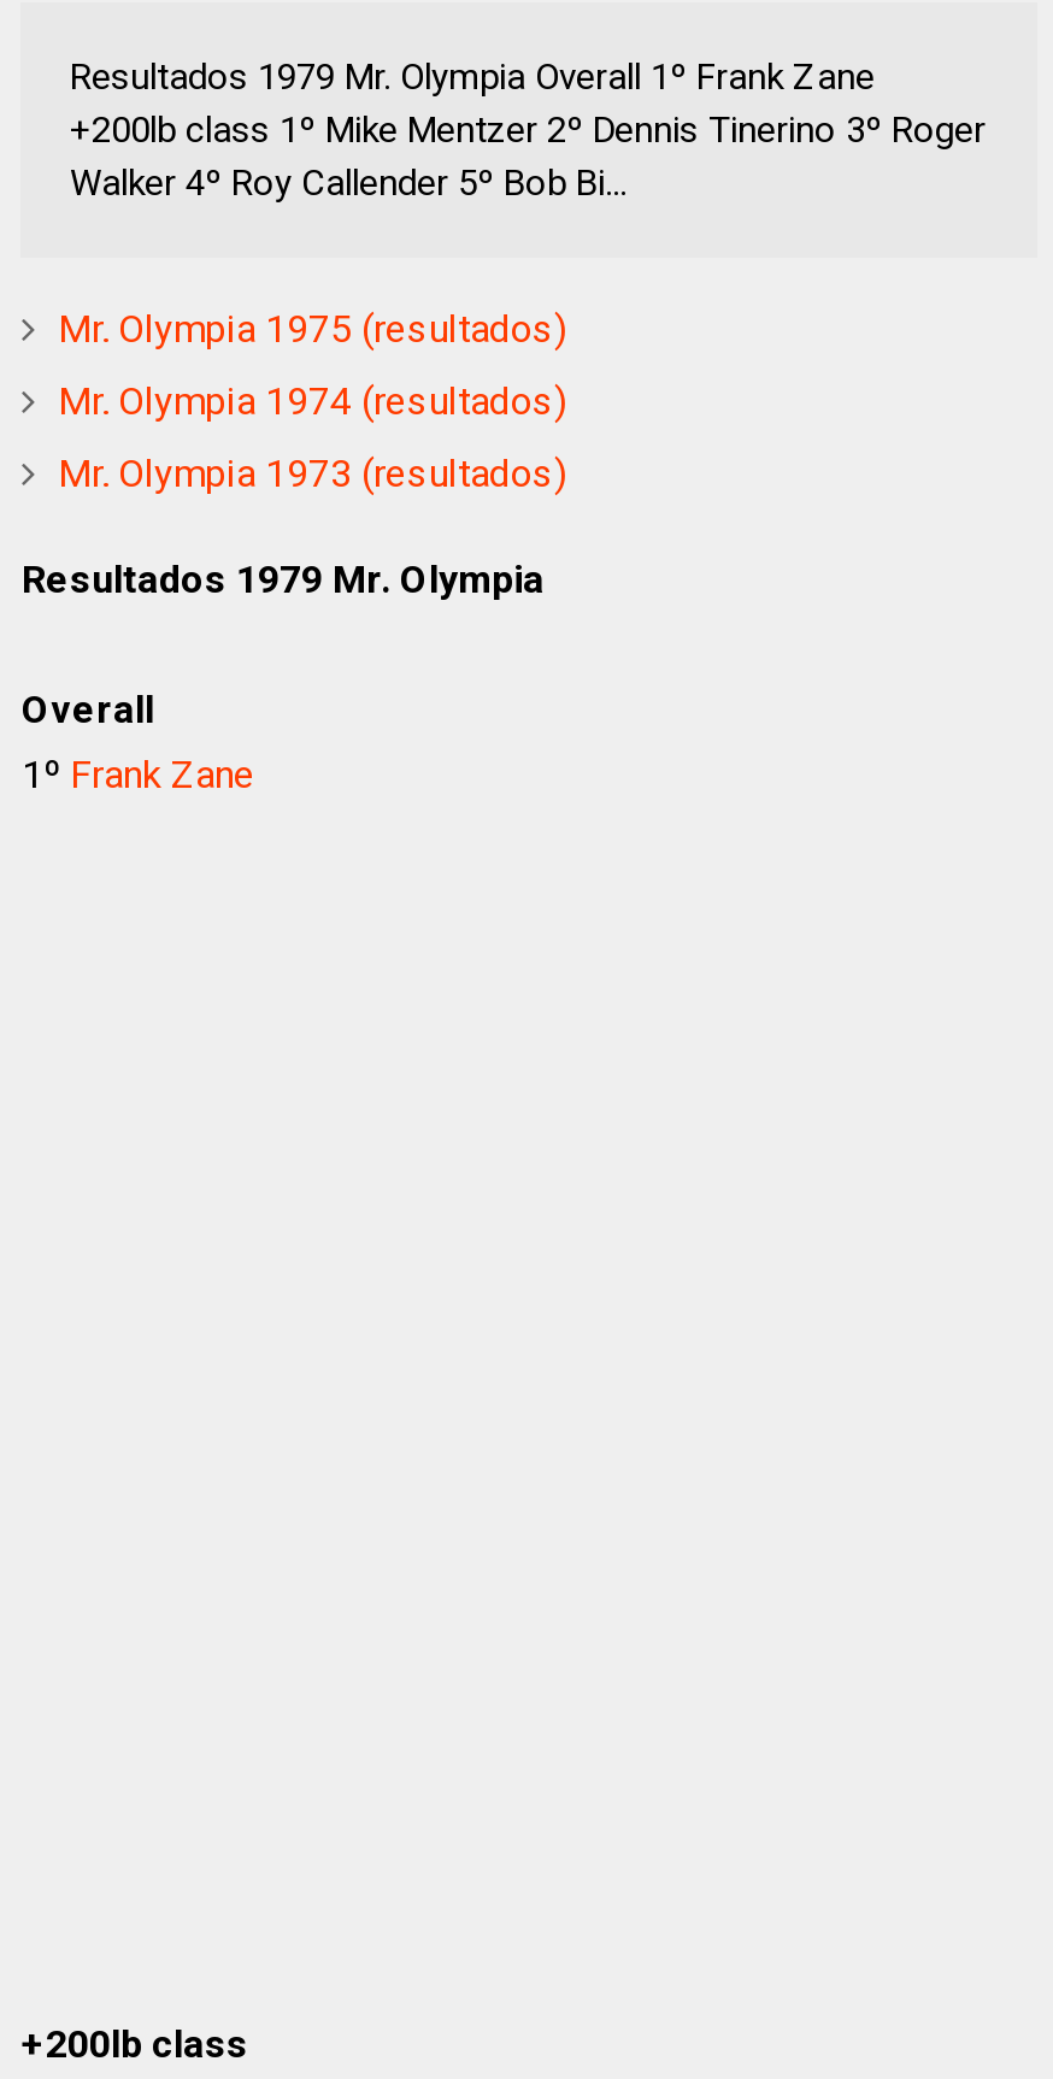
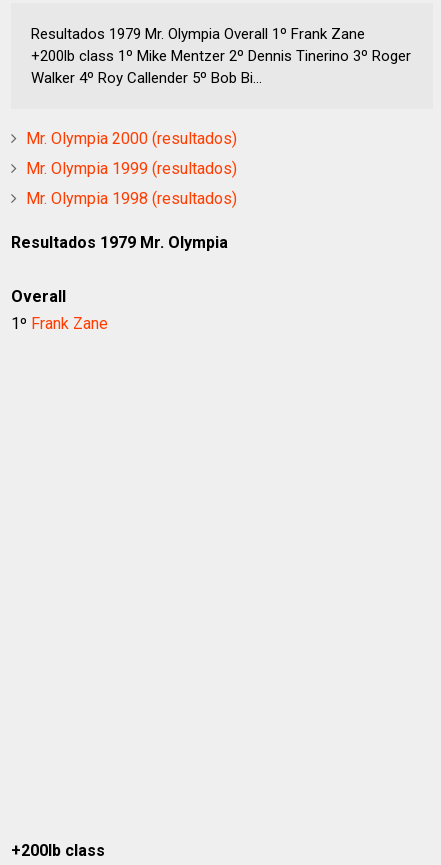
[58,306,566,352] Mr. Olympia 1975 (resultados) -> [26,129,237,148] Mr. Olympia 2000 (resultados)
[58,378,566,424] Mr. Olympia 1974 (resultados) -> [26,159,237,178] Mr. Olympia 1999 (resultados)
[58,451,566,497] Mr. Olympia 1973 (resultados) -> [26,189,237,208] Mr. Olympia 1998 (resultados)

